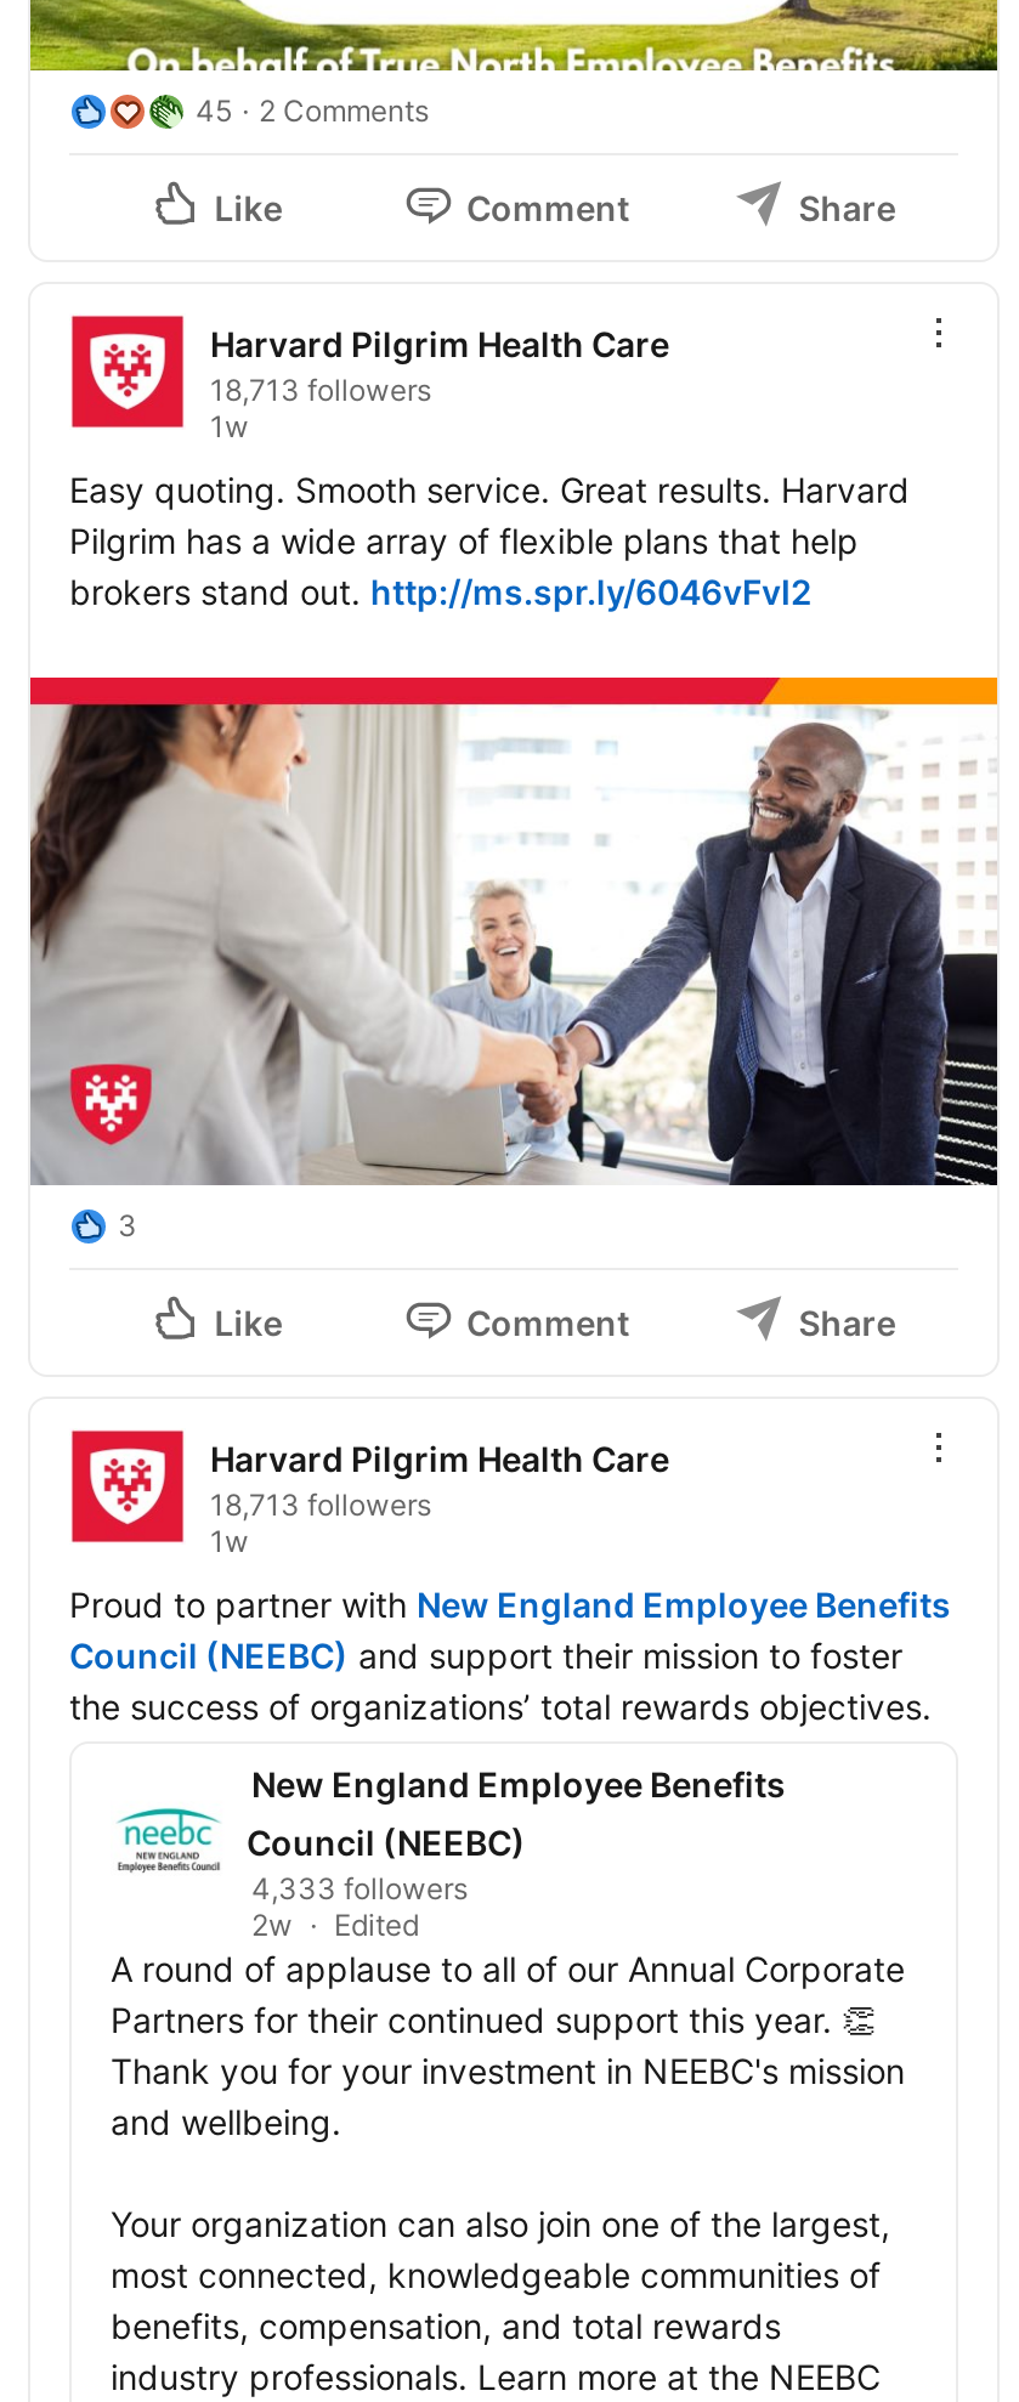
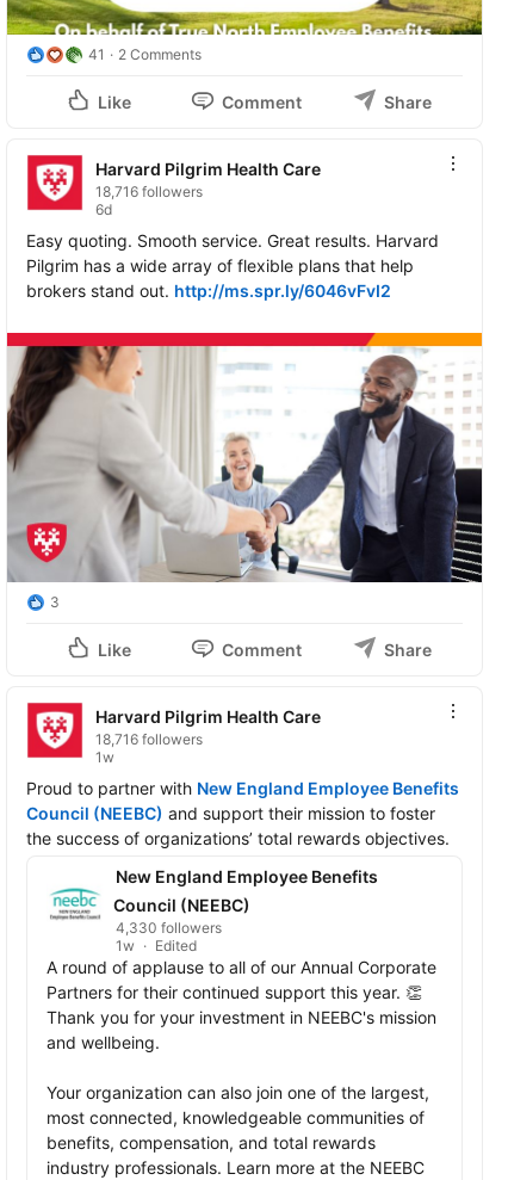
[196,93,429,129] 45 2 Comments -> [88,46,202,63] 41 2 Comments
[210,372,431,445] 18,713 followers | 1w -> [95,183,203,219] 18,716 followers | 6d
[210,1487,431,1523] 18,713 followers -> [95,730,203,748] 18,716 followers
[251,1870,468,1943] 4,333 followers | 2w -> [116,919,222,955] 4,330 followers | 1w

